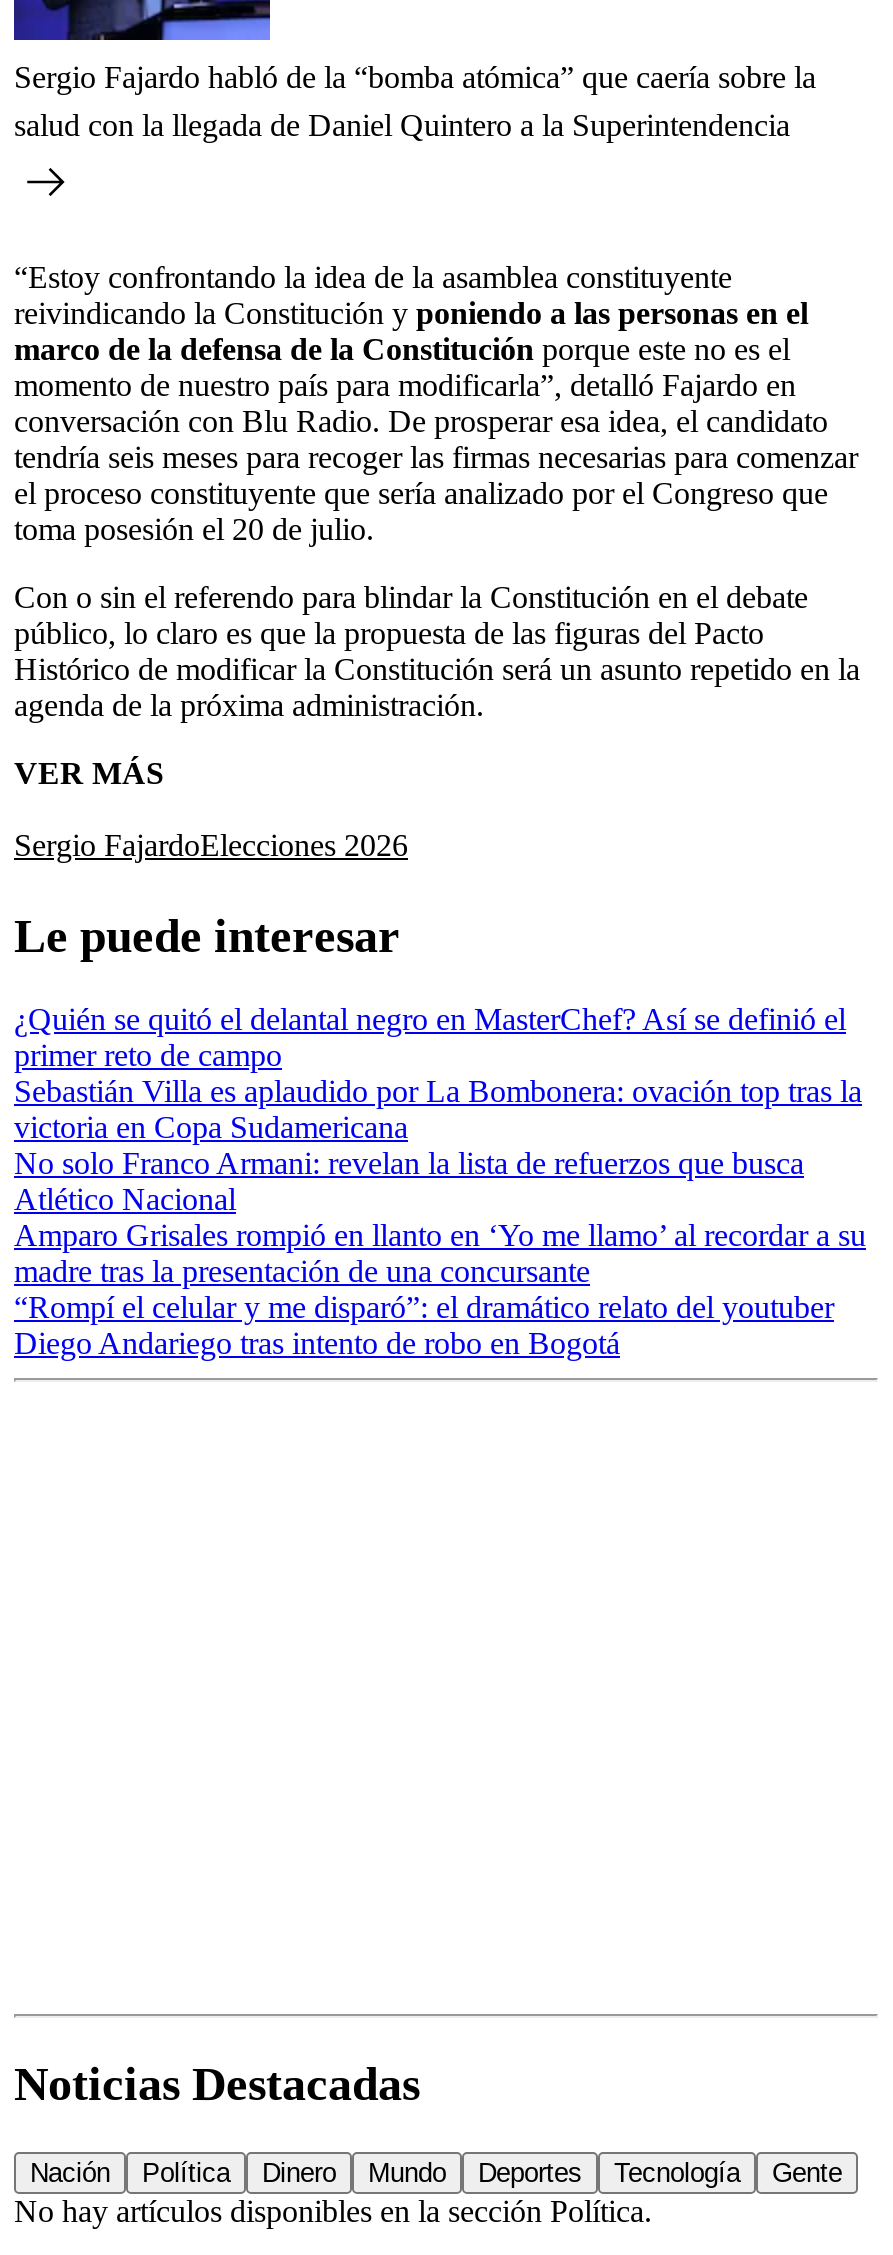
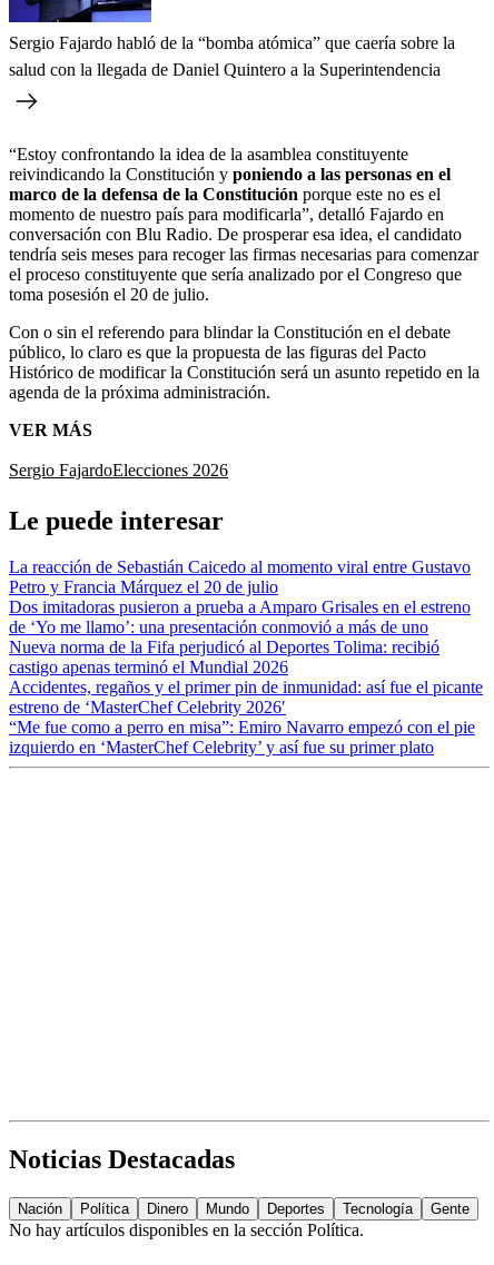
[14,1003,866,1361] ¿Quién se quitó el delantal negro en MasterChef? Así se definió el | primer reto de campo | Sebastián Villa es aplaudido por La Bombonera: ovación top tras la | victoria en Copa Sudamericana | No solo Franco Armani: revelan la lista de refuerzos que busca | Atlético Nacional | Amparo Grisales rompió en llanto en ‘Yo me llamo’ al recordar a su | madre tras la presentación de una concursante | “Rompí el celular y me disparó”: el dramático relato del youtuber | Diego Andariego tras intento de robo en Bogotá -> [9,558,483,757] La reacción de Sebastián Caicedo al momento viral entre Gustavo | Petro y Francia Márquez el 20 de julio | Dos imitadoras pusieron a prueba a Amparo Grisales en el estreno | de ‘Yo me llamo’: una presentación conmovió a más de uno | Nueva norma de la Fifa perjudicó al Deportes Tolima: recibió | castigo apenas terminó el Mundial 2026 | Accidentes, regaños y el primer pin de inmunidad: así fue el picante | estreno de ‘MasterChef Celebrity 2026′ | “Me fue como a perro en misa”: Emiro Navarro empezó con el pie | izquierdo en ‘MasterChef Celebrity’ y así fue su primer plato

